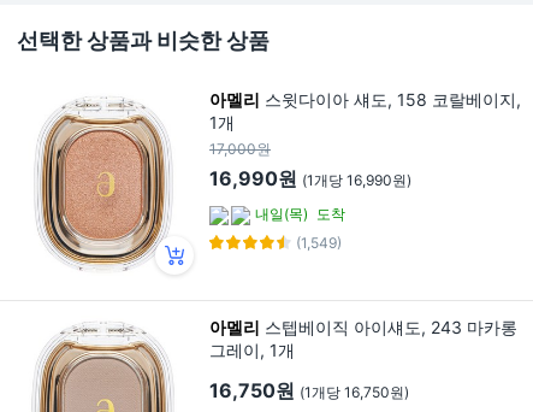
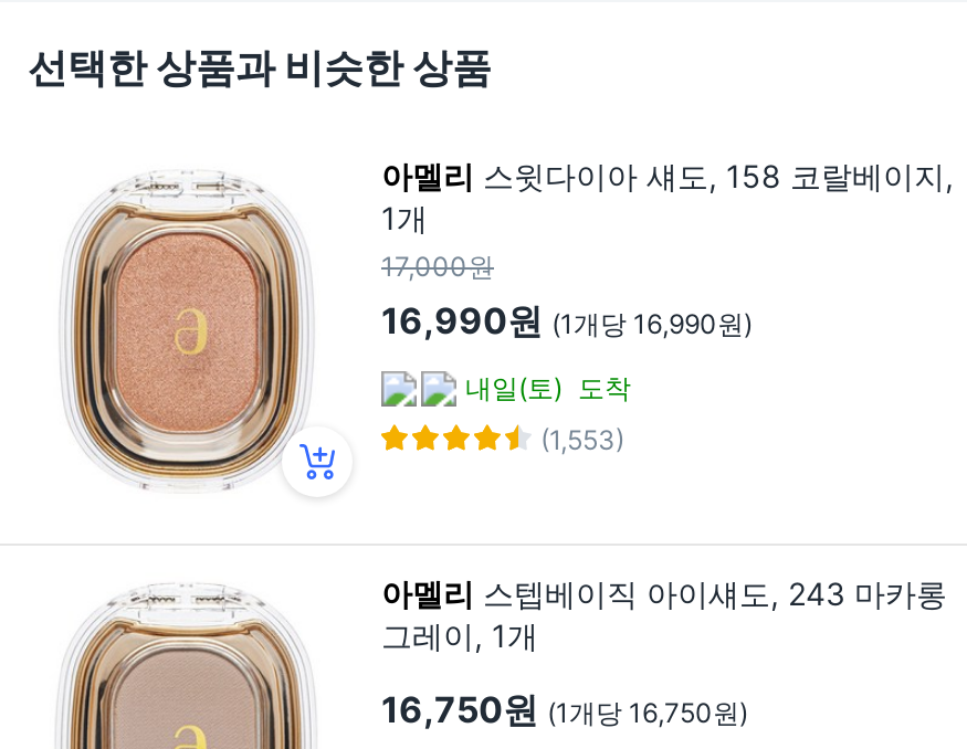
[255,205,345,223] 내일(목) 도착 -> [465,370,631,403] 내일(토) 도착
[296,235,342,253] (1,549) -> [540,424,624,457] (1,553)

